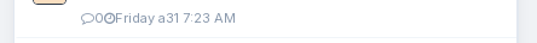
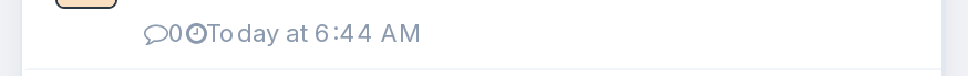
[94,10,236,26] 0 Friday a31 7:23 AM -> [168,18,421,48] 0 Today at 6:44 AM

